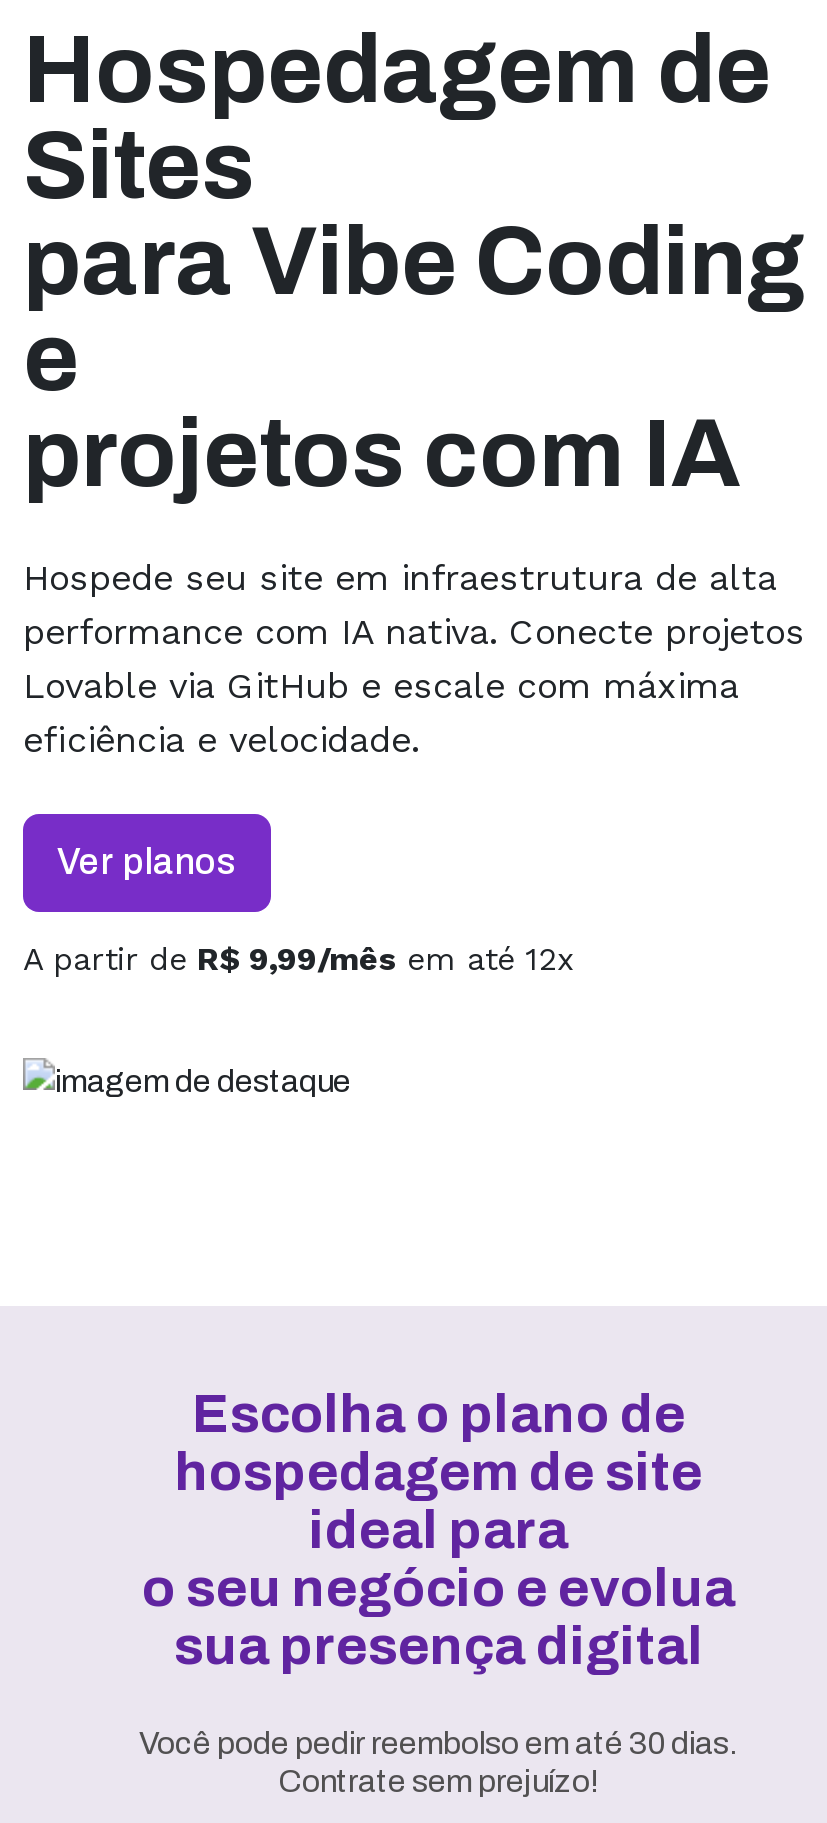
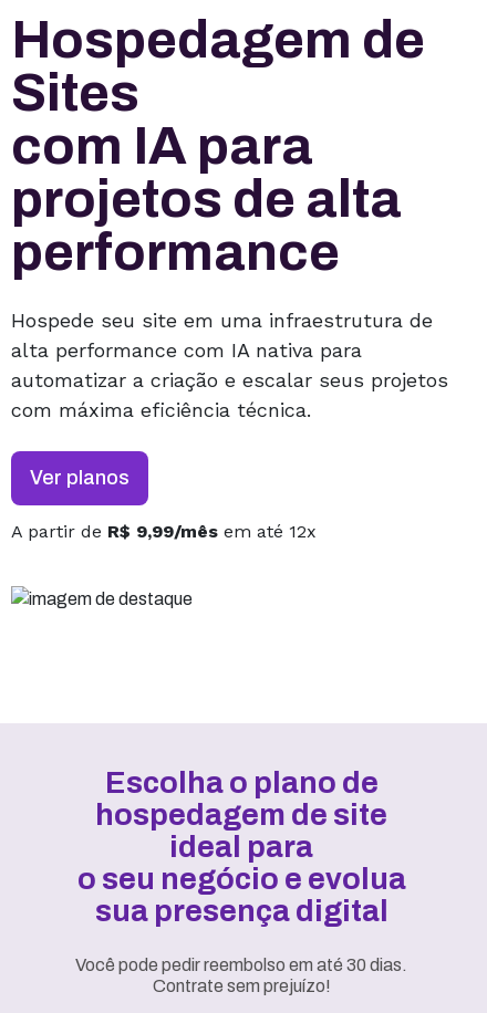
[23,210,805,506] para Vibe Coding | e | projetos com IA -> [11,117,402,281] com IA para | projetos de alta | performance
[23,556,805,760] Hospede seu site em infraestrutura de alta | performance com IA nativa. Conecte projetos | Lovable via GitHub e escale com máxima | eficiência e velocidade. -> [11,309,448,421] Hospede seu site em uma infraestrutura de | alta performance com IA nativa para | automatizar a criação e escalar seus projetos | com máxima eficiência técnica.

